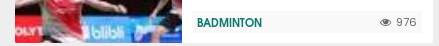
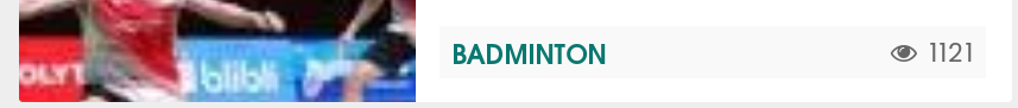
[396,17,417,28] 976 -> [929,40,974,66] 1121

